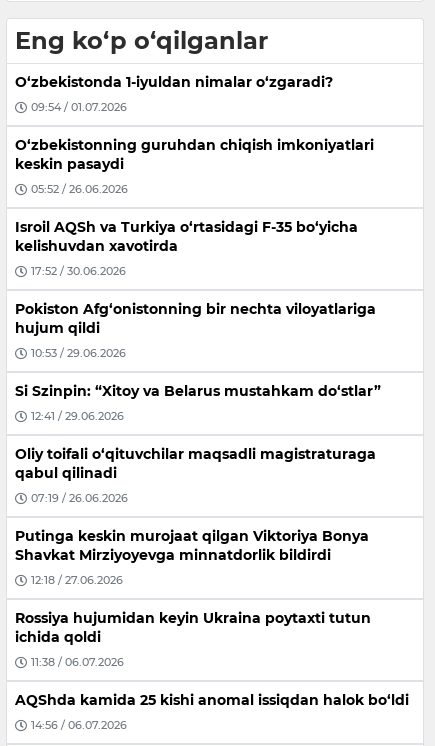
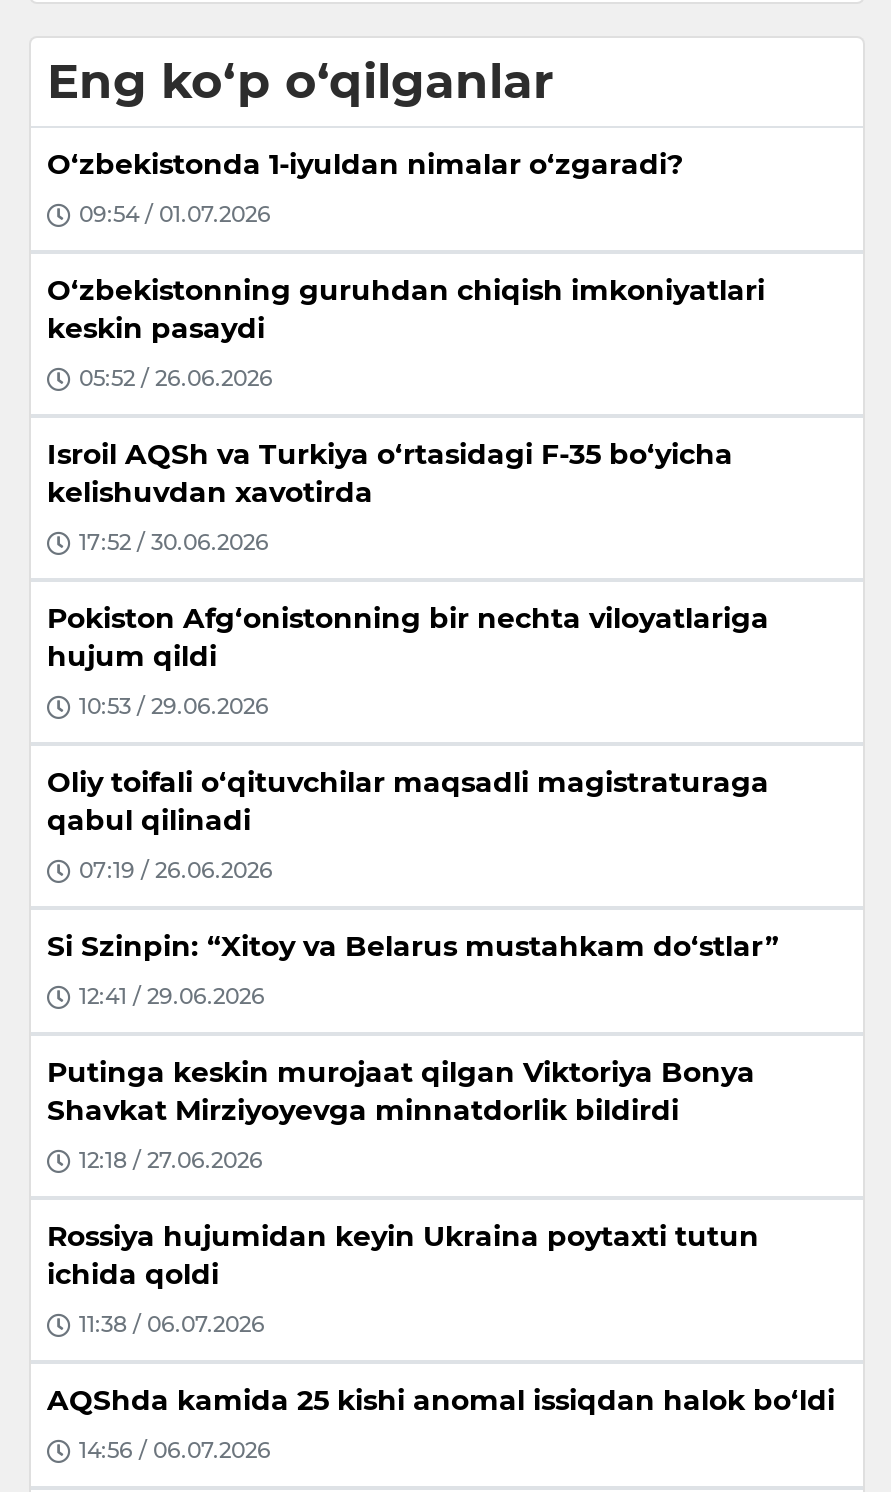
moved [15,381,381,423] -> [47,927,779,1010]: Si Szinpin: “Xitoy va Belarus mustahkam do‘stlar” | 12:41 / 29.06.2026
moved [15,444,376,505] -> [47,763,769,884]: Oliy toifali o‘qituvchilar maqsadli magistraturaga | qabul qilinadi | 07:19 / 26.06.2026

